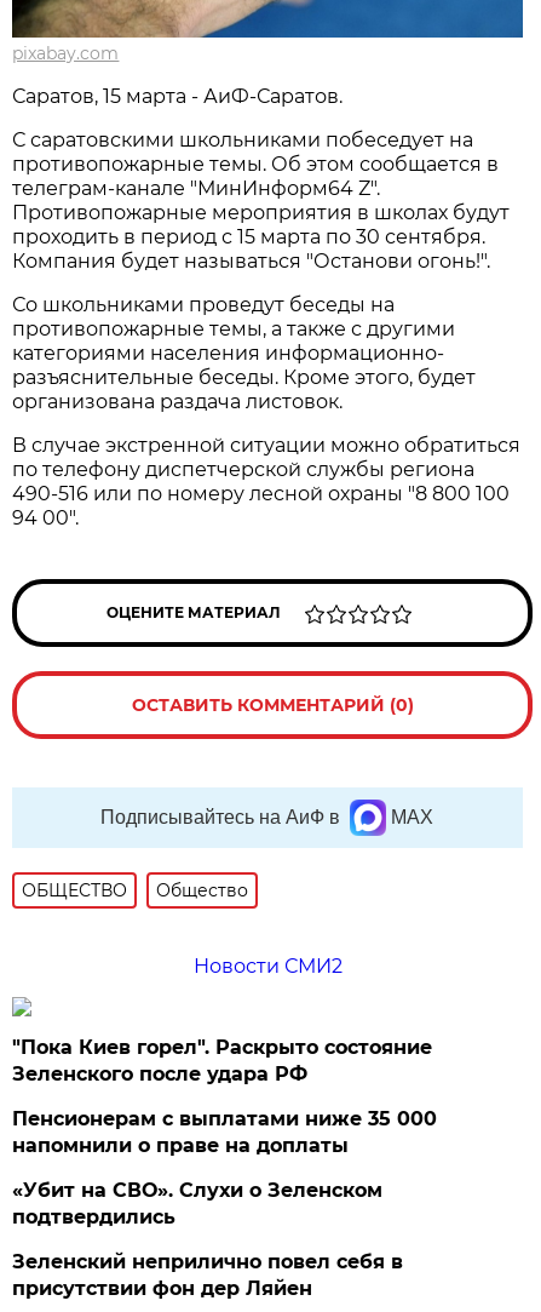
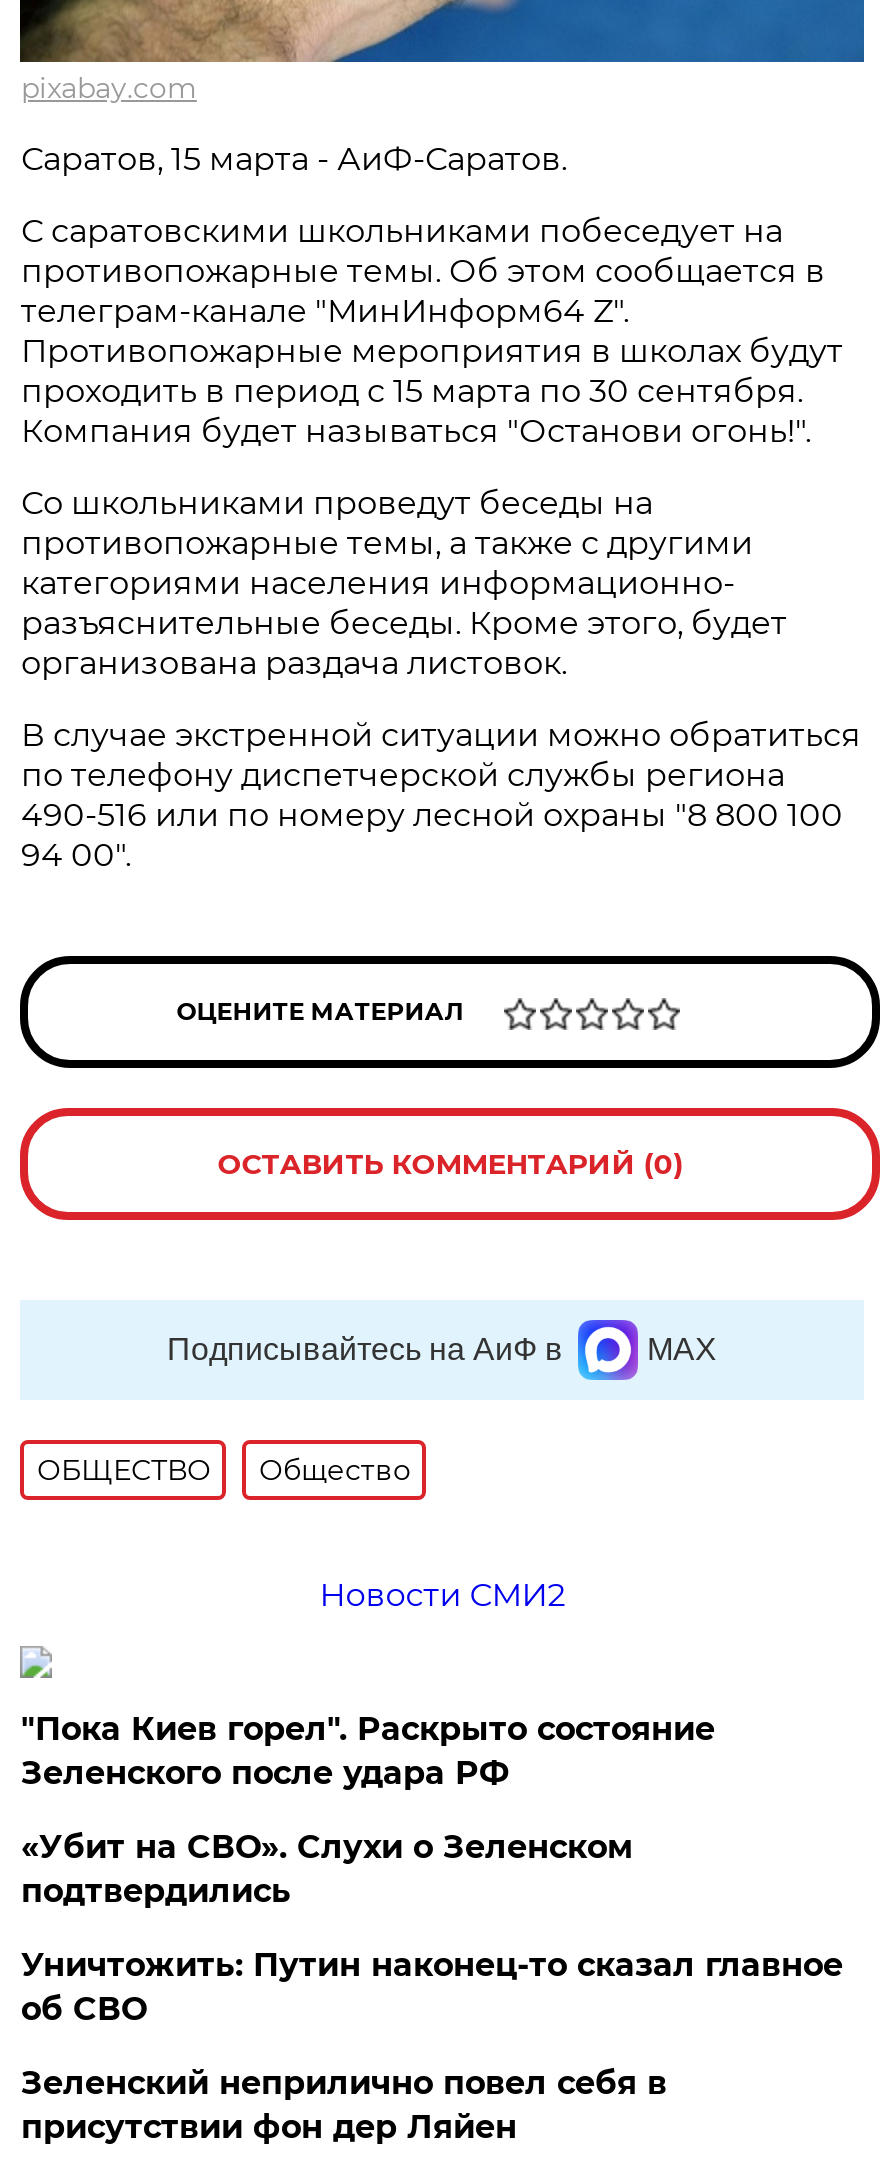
[13,1107,437,1157] Пенсионерам с выплатами ниже 35 000 | напомнили о праве на доплаты -> none
moved [13,1179,383,1228] -> [21,1828,633,1910]: «Убит на СВО». Слухи о Зеленском | подтвердились
none -> [21,1946,843,2028] Уничтожить: Путин наконец-то сказал главное | об СВО

